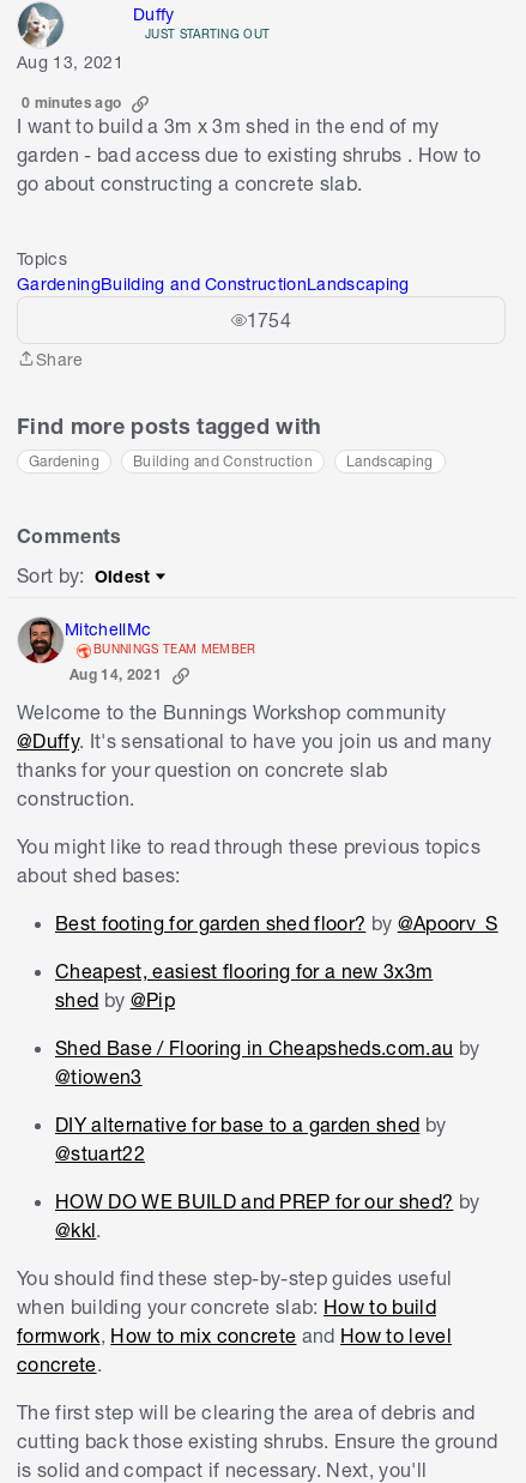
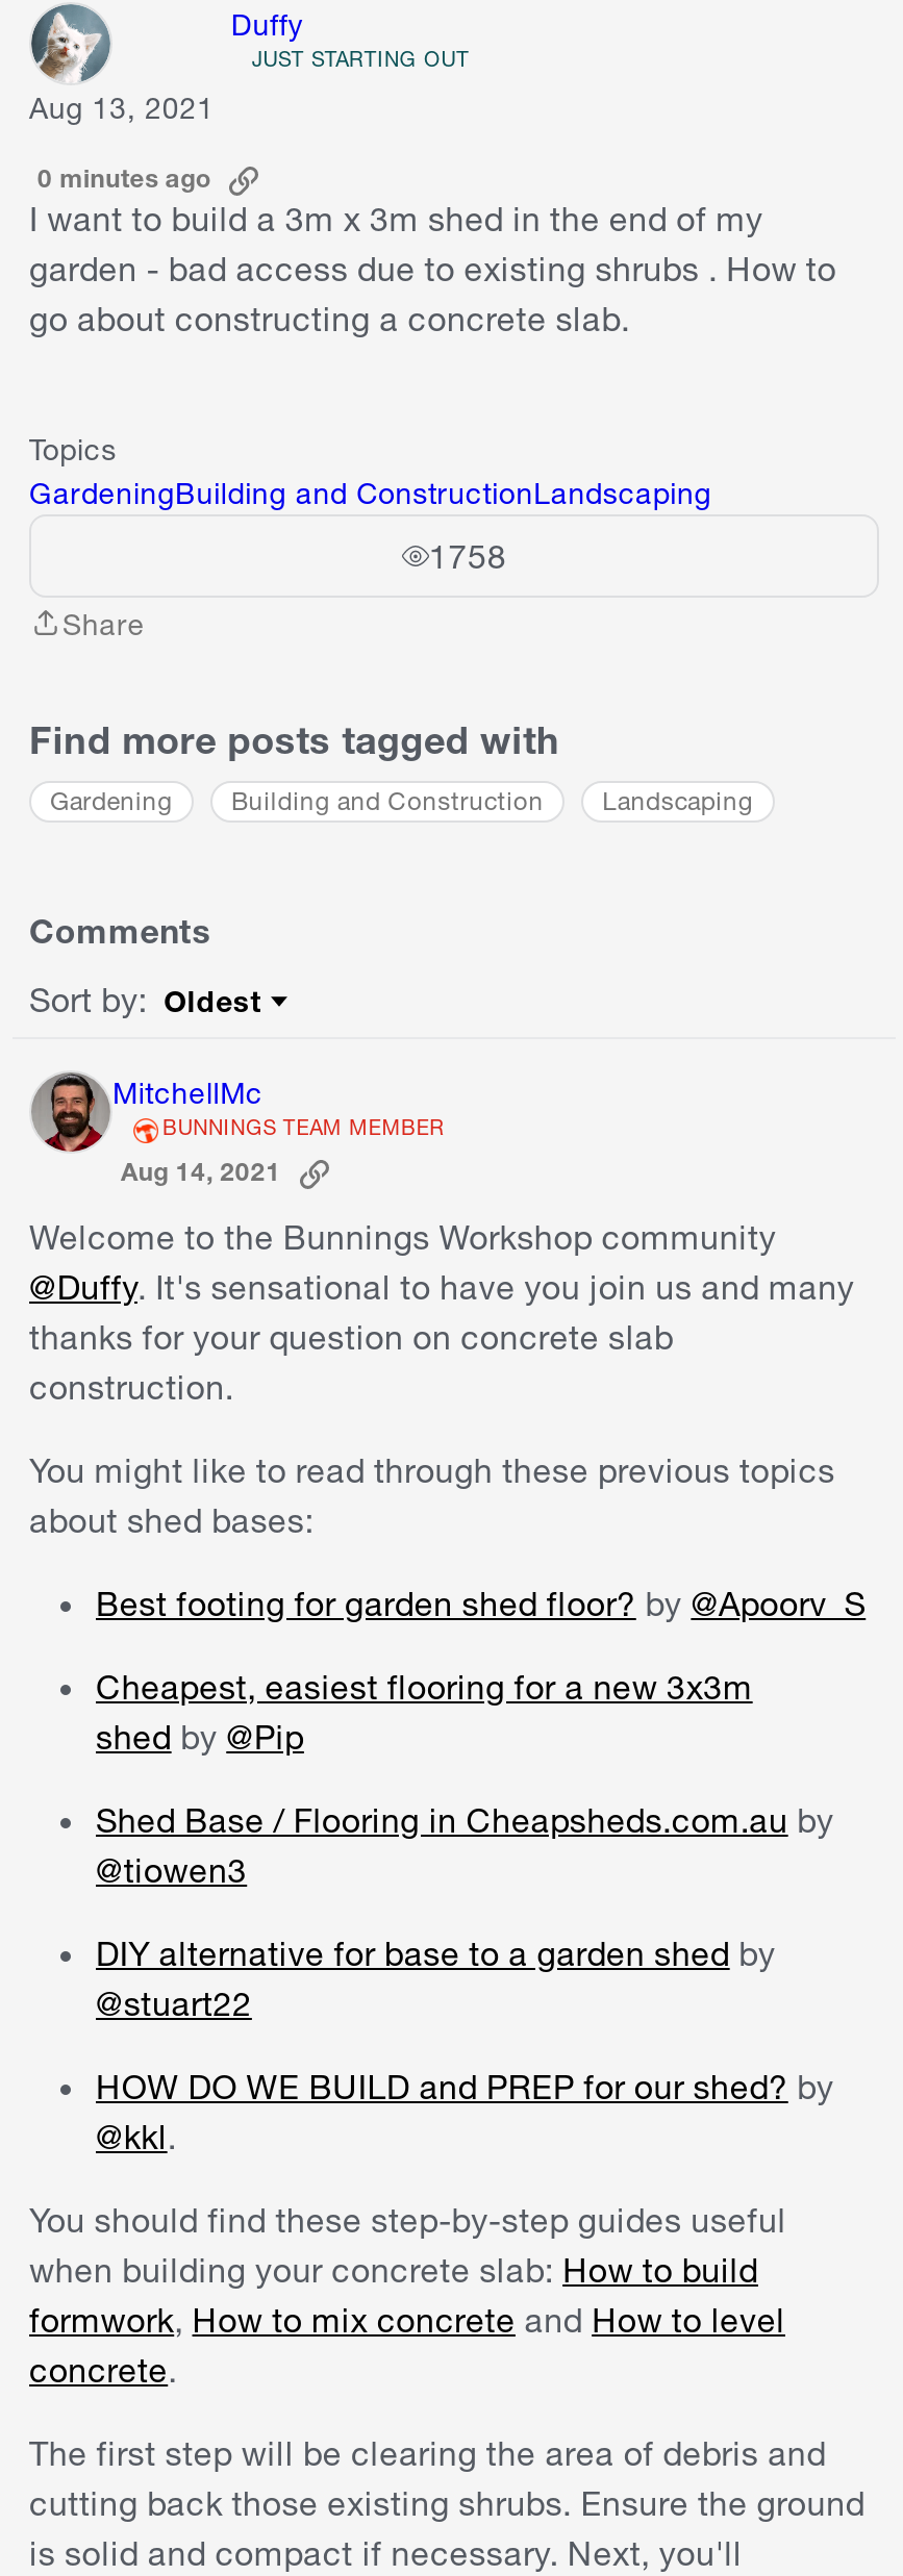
[247,309,291,331] 1754 -> [429,536,507,576] 1758

